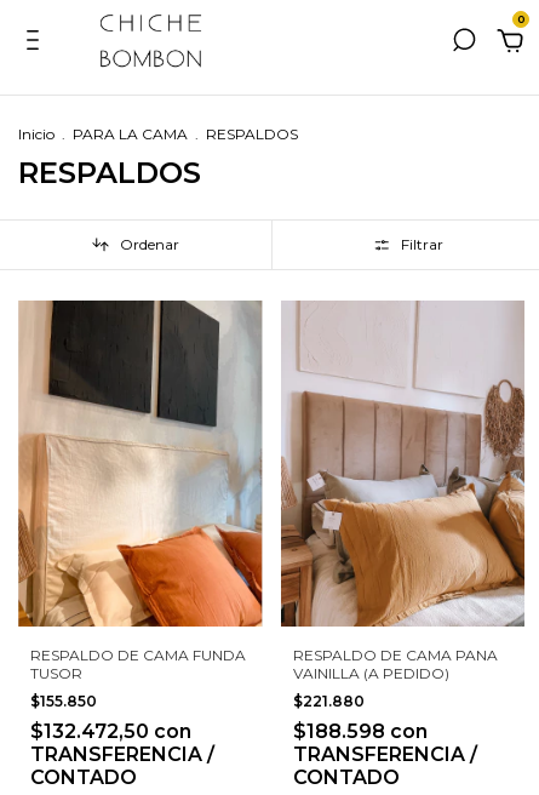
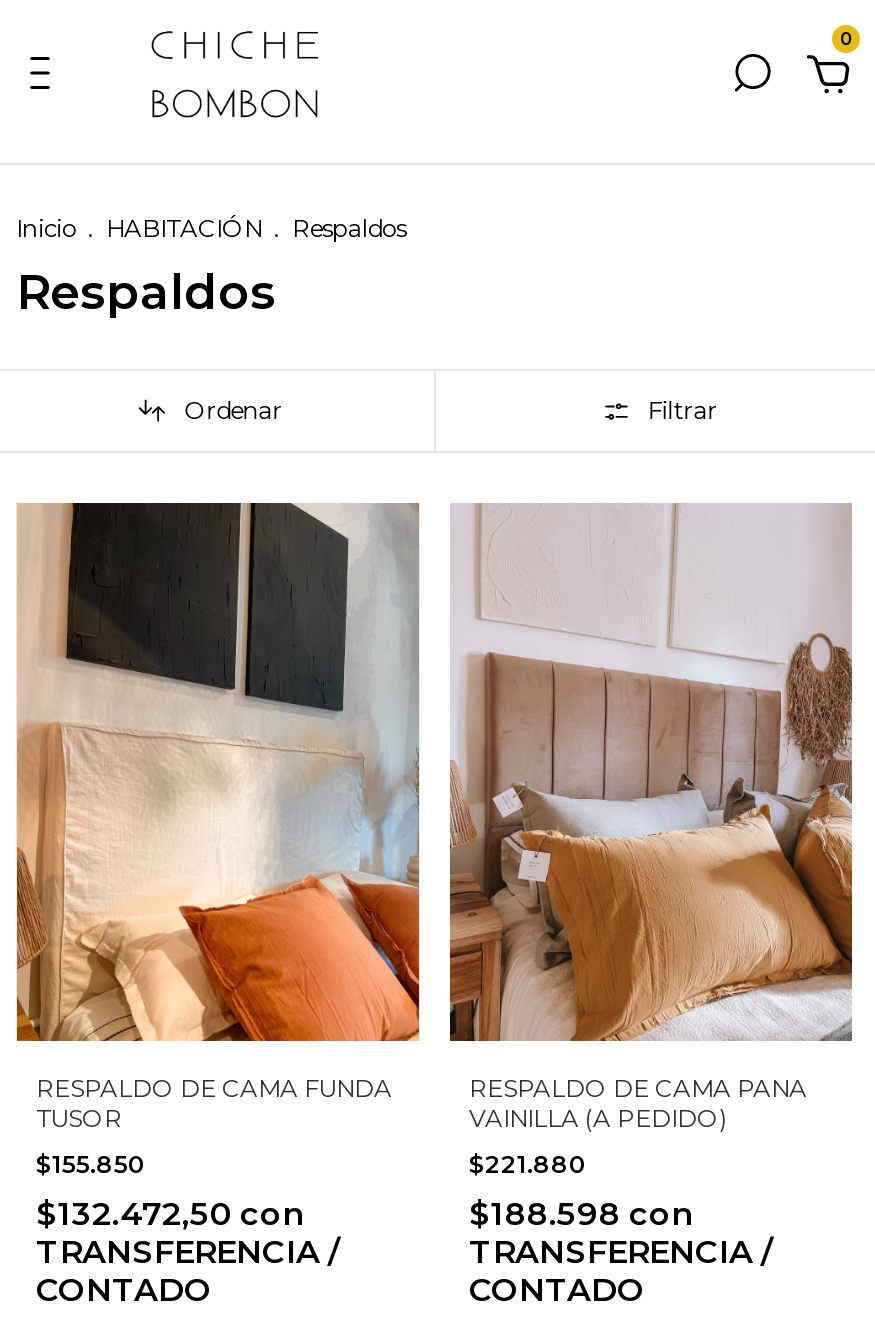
[18,125,298,190] Inicio . PARA LA CAMA . RESPALDOS | RESPALDOS -> [16,213,406,321] Inicio . HABITACIÓN . Respaldos | Respaldos

